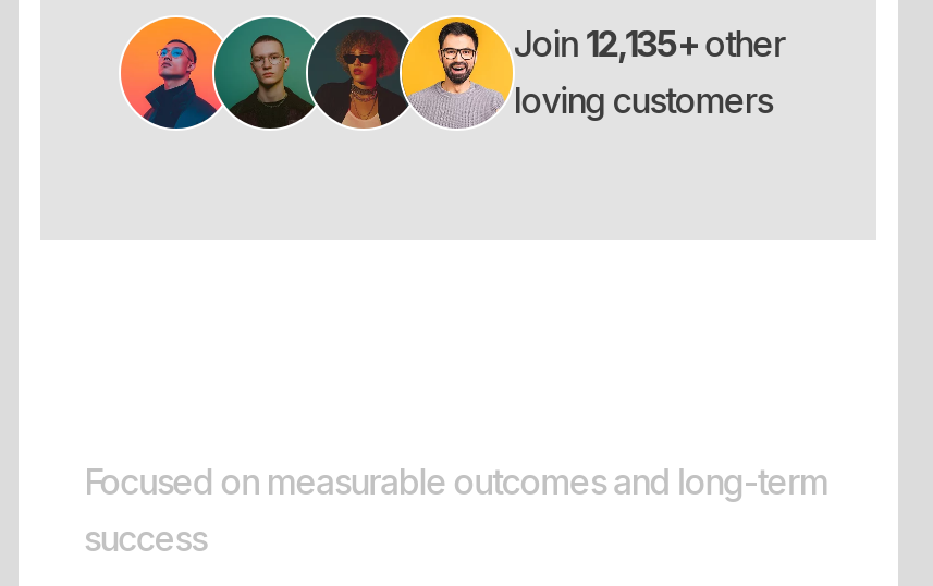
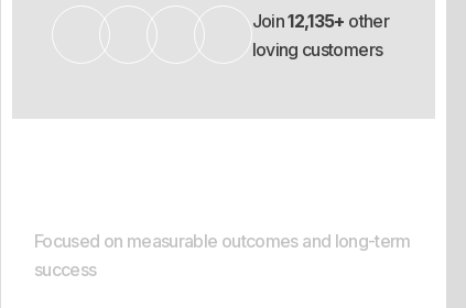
[119,14,515,132] [image] -> none

